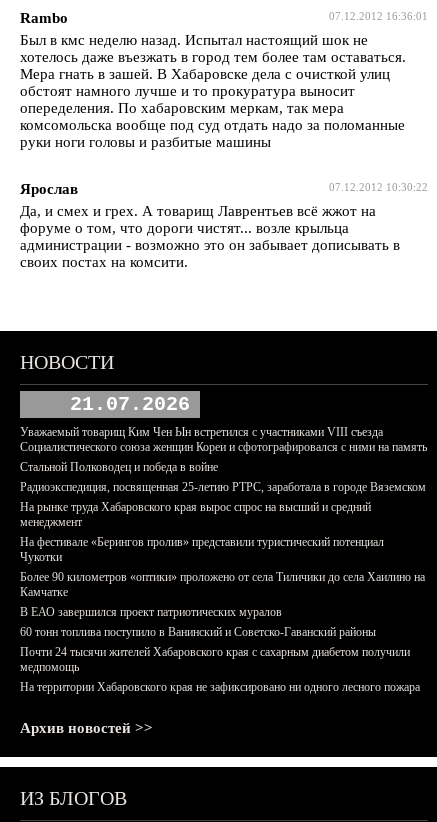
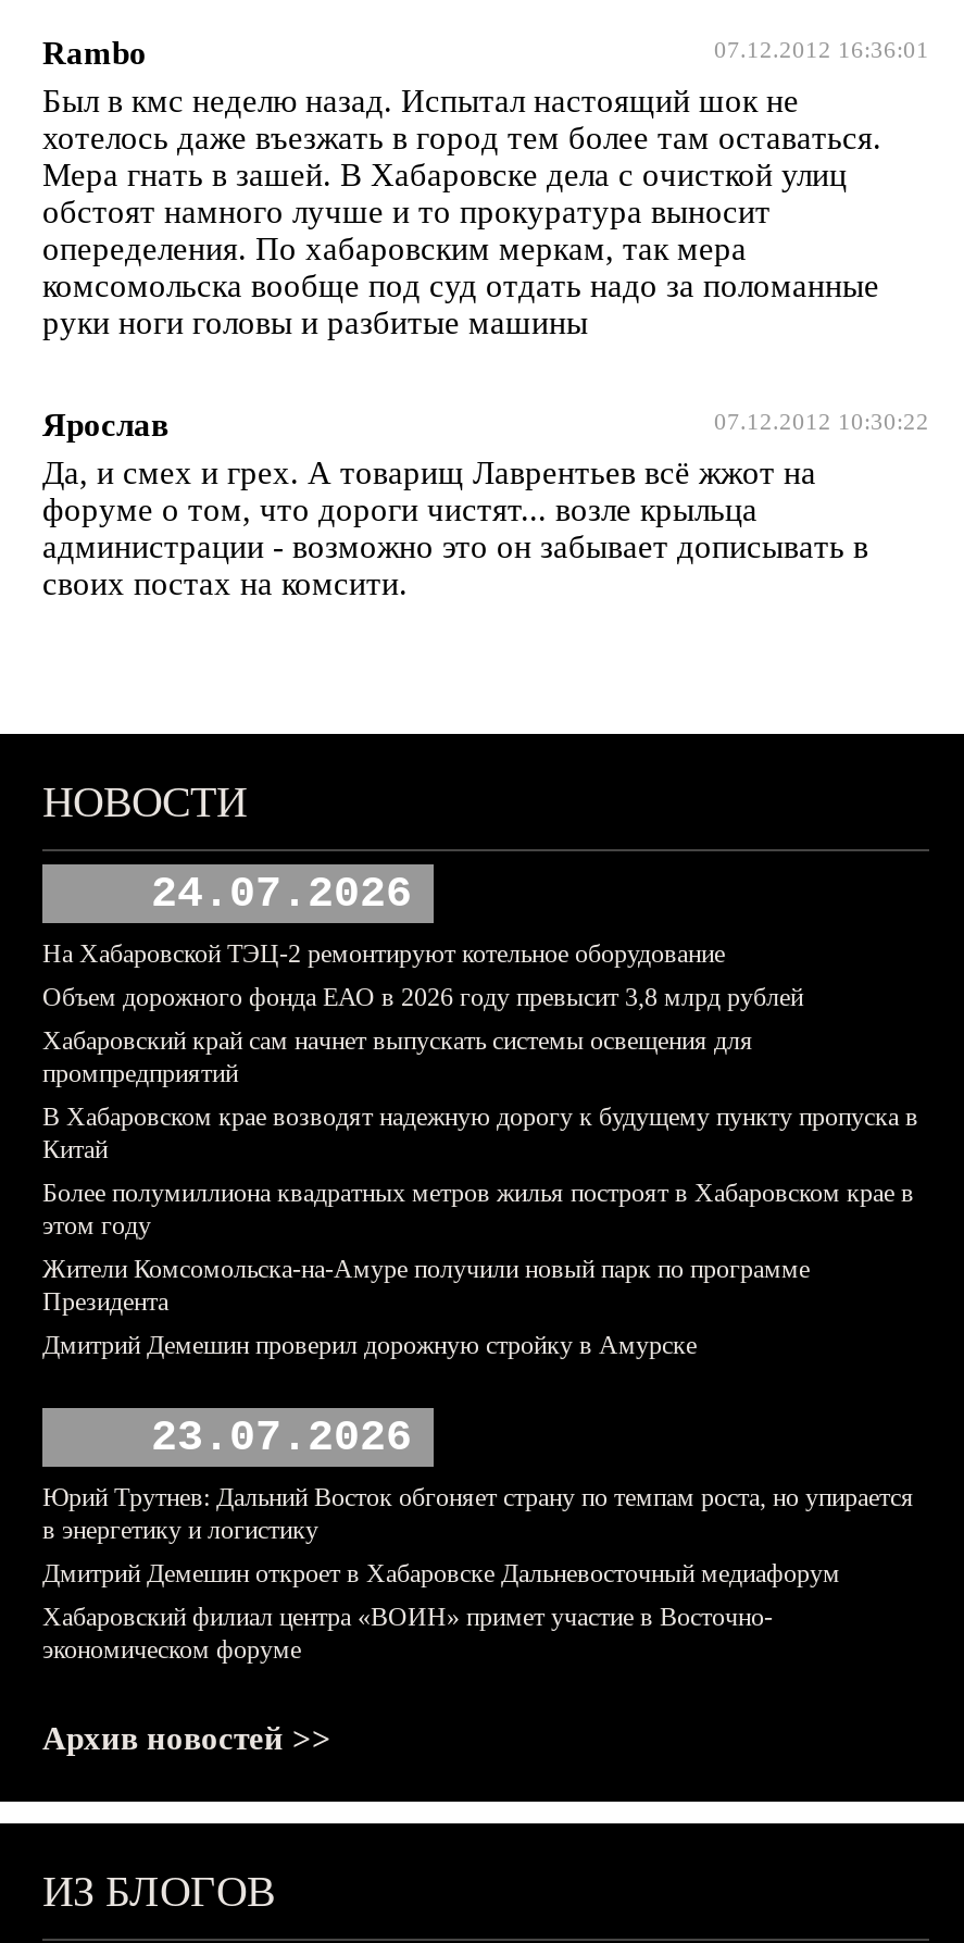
[20,393,427,694] 21.07.2026 | Уважаемый товарищ Ким Чен Ын встретился с участниками VIII съезда | Социалистического союза женщин Кореи и сфотографировался с ними на память | Стальной Полководец и победа в войне | Радиоэкспедиция, посвященная 25-летию РТРС, заработала в городе Вяземском | На рынке труда Хабаровского края вырос спрос на высший и средний | менеджмент | На фестивале «Берингов пролив» представили туристический потенциал | Чукотки | Более 90 километров «оптики» проложено от села Тиличики до села Хаилино на | Камчатке | В ЕАО завершился проект патриотических муралов | 60 тонн топлива поступило в Ванинский и Советско-Гаванский районы | Почти 24 тысячи жителей Хабаровского края с сахарным диабетом получили | медпомощь | На территории Хабаровского края не зафиксировано ни одного лесного пожара -> [42,869,918,1665] 24.07.2026 | На Хабаровской ТЭЦ-2 ремонтируют котельное оборудование | Объем дорожного фонда ЕАО в 2026 году превысит 3,8 млрд рублей | Хабаровский край сам начнет выпускать системы освещения для | промпредприятий | В Хабаровском крае возводят надежную дорогу к будущему пункту пропуска в | Китай | Более полумиллиона квадратных метров жилья построят в Хабаровском крае в | этом году | Жители Комсомольска-на-Амуре получили новый парк по программе | Президента | Дмитрий Демешин проверил дорожную стройку в Амурске | 23.07.2026 | Юрий Трутнев: Дальний Восток обгоняет страну по темпам роста, но упирается | в энергетику и логистику | Дмитрий Демешин откроет в Хабаровске Дальневосточный медиафорум | Хабаровский филиал центра «ВОИН» примет участие в Восточно- | экономическом форуме

